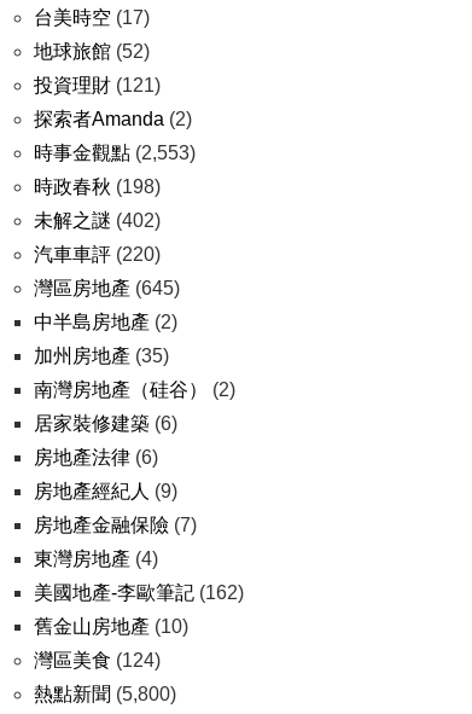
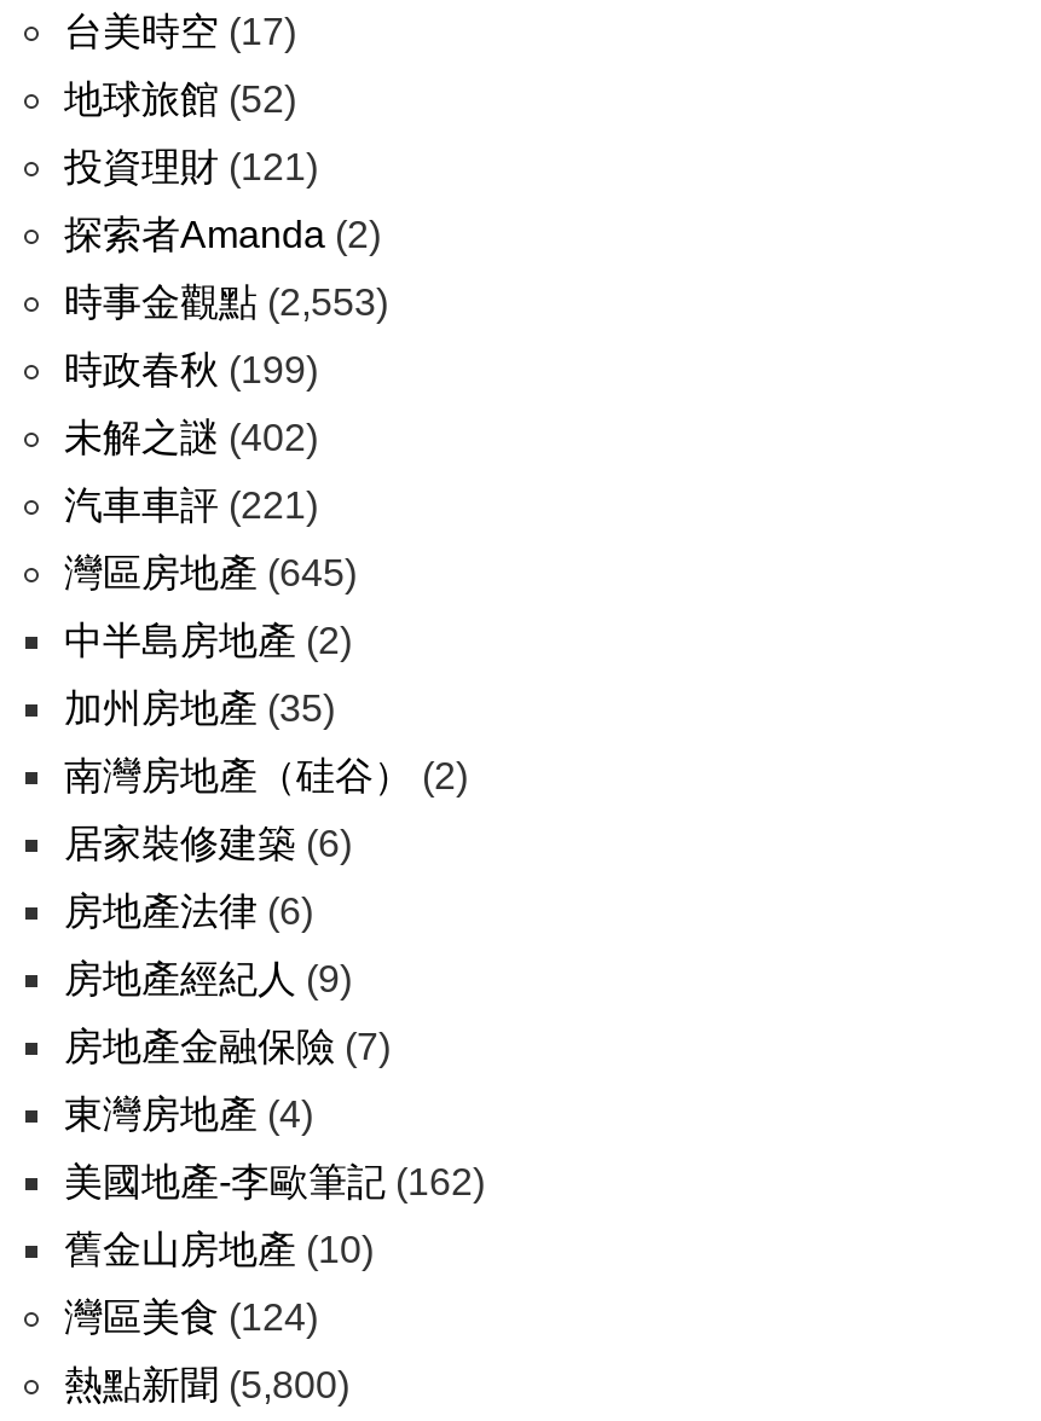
[34,176,161,197] 時政春秋(198) -> [64,349,318,390] 時政春秋(199)
[34,244,161,265] 汽車車評(220) -> [64,485,318,526] 汽車車評(221)

